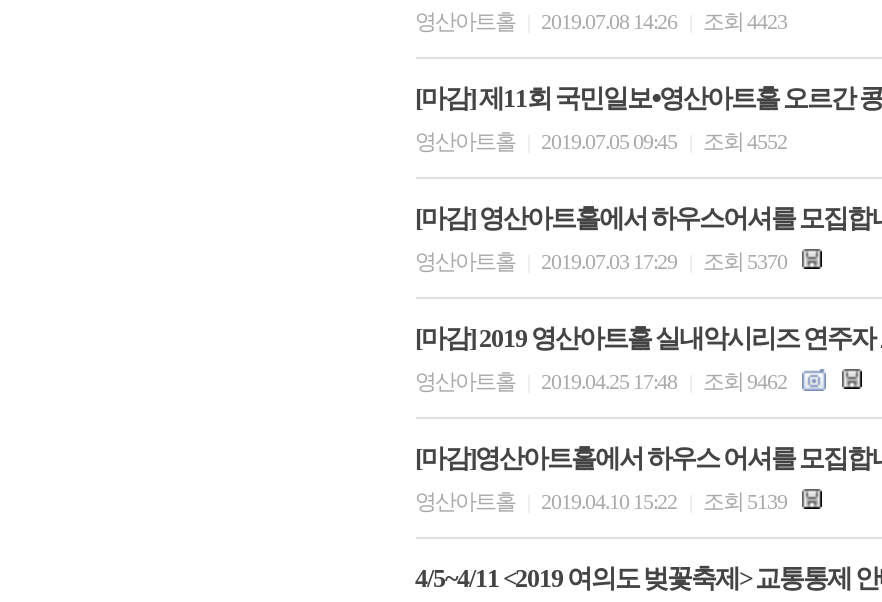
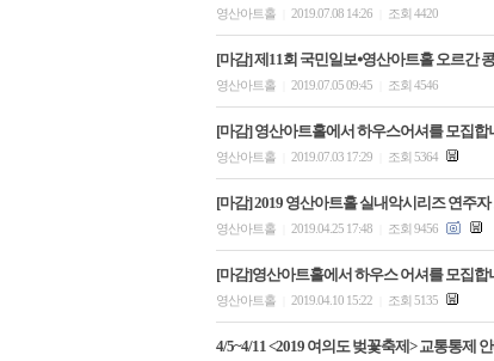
[415,9,787,33] 영산아트홀 2019.07.08 14:26 조회 4423 -> [215,6,437,20] 영산아트홀 2019.07.08 14:26 조회 4420
[415,129,787,153] 영산아트홀 2019.07.05 09:45 조회 4552 -> [215,78,437,92] 영산아트홀 2019.07.05 09:45 조회 4546
[415,249,791,273] 영산아트홀 2019.07.03 17:29 조회 5370 -> [215,149,440,164] 영산아트홀 2019.07.03 17:29 조회 5364
[415,369,791,393] 영산아트홀 2019.04.25 17:48 조회 9462 -> [215,221,440,235] 영산아트홀 2019.04.25 17:48 조회 9456
[415,489,791,513] 영산아트홀 2019.04.10 15:22 조회 5139 -> [215,293,440,307] 영산아트홀 2019.04.10 15:22 조회 5135

